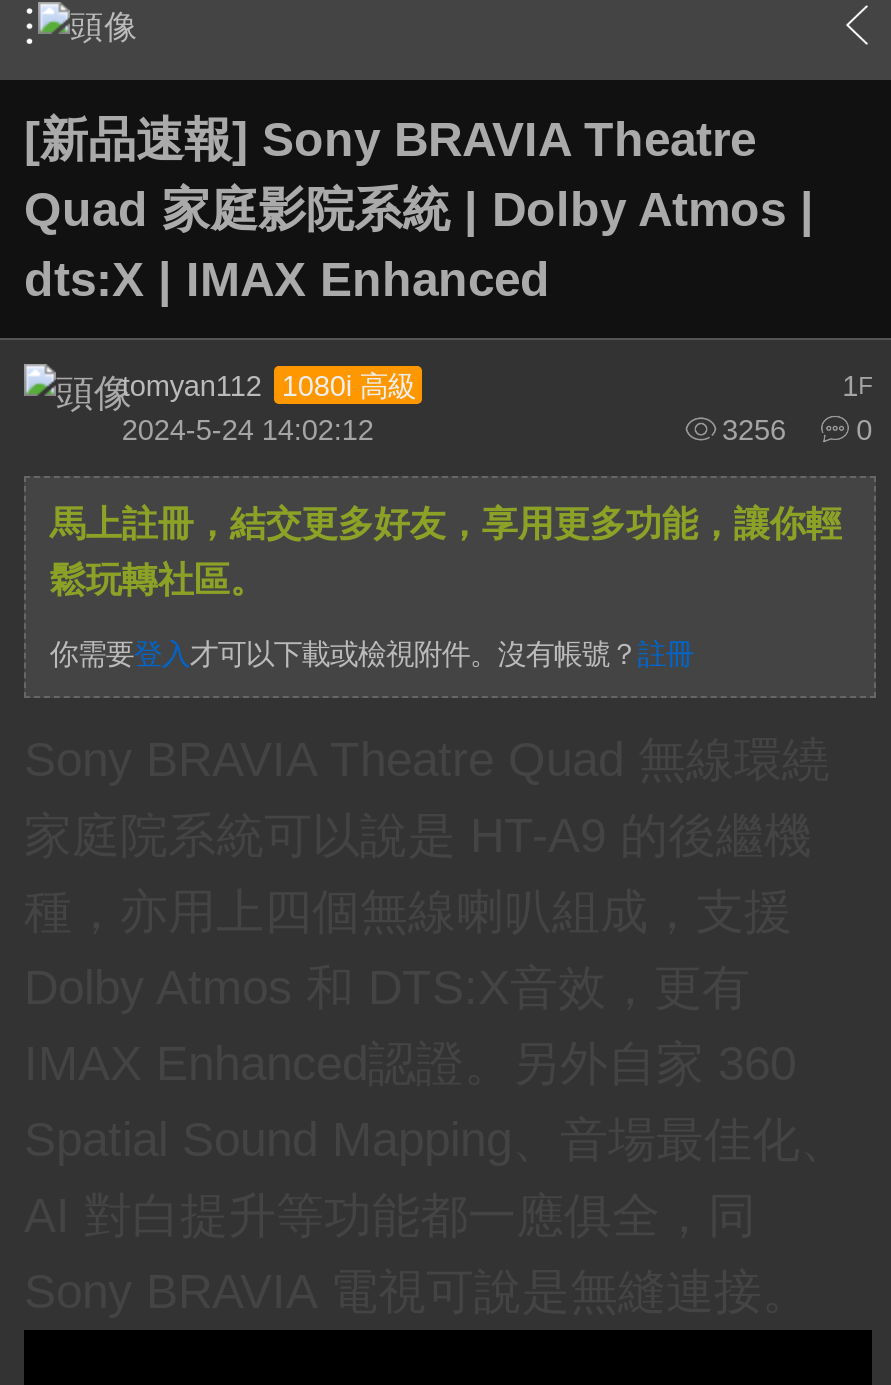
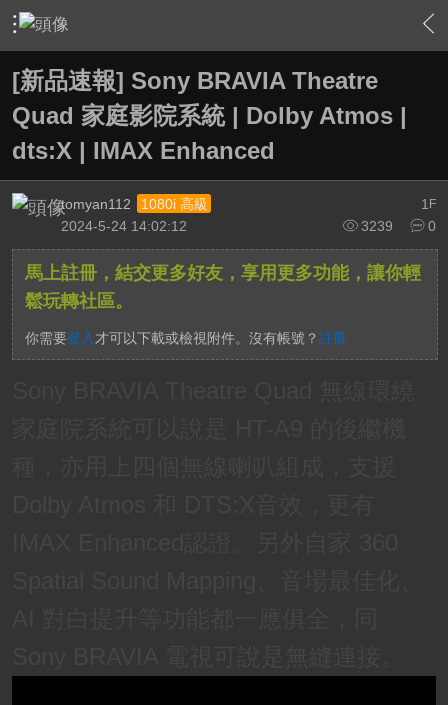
[722,414,872,446] 3256 0 -> [361,218,436,234] 3239 0

